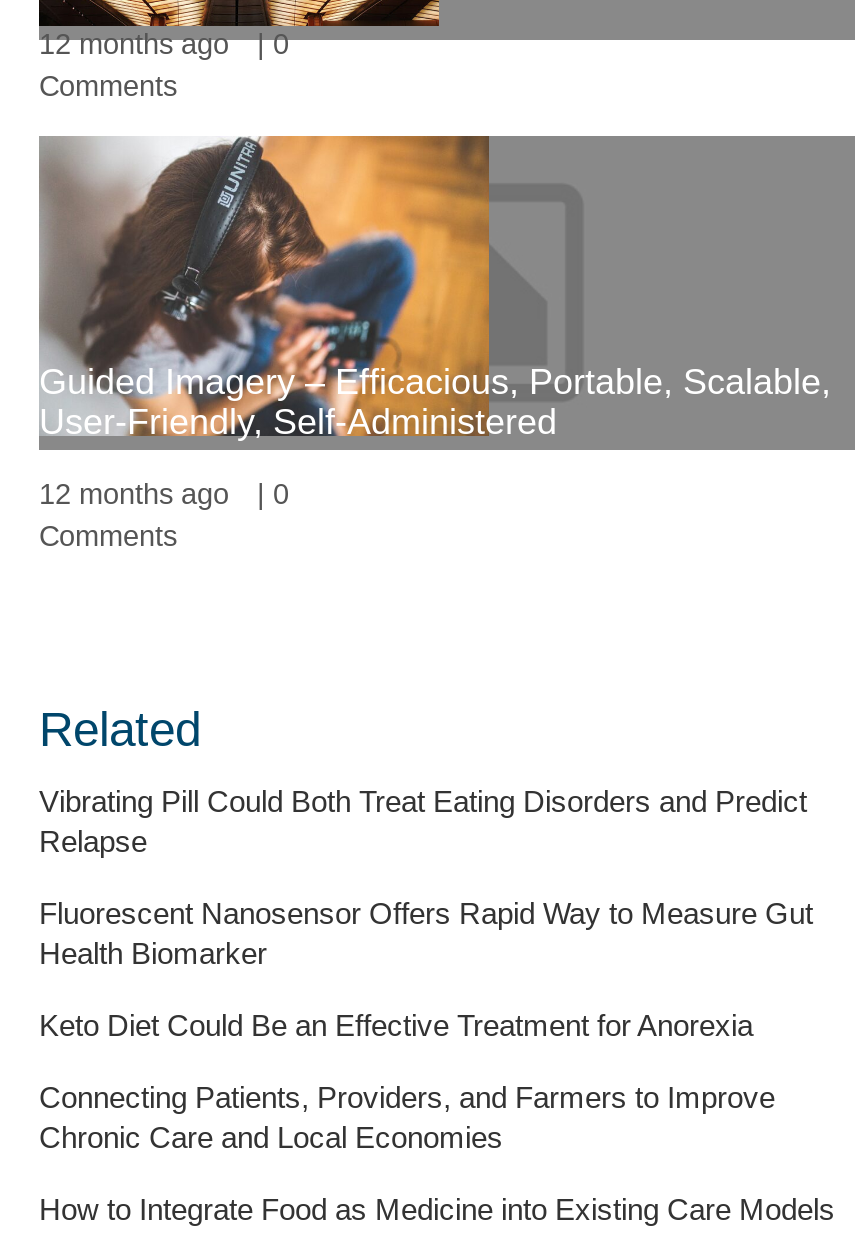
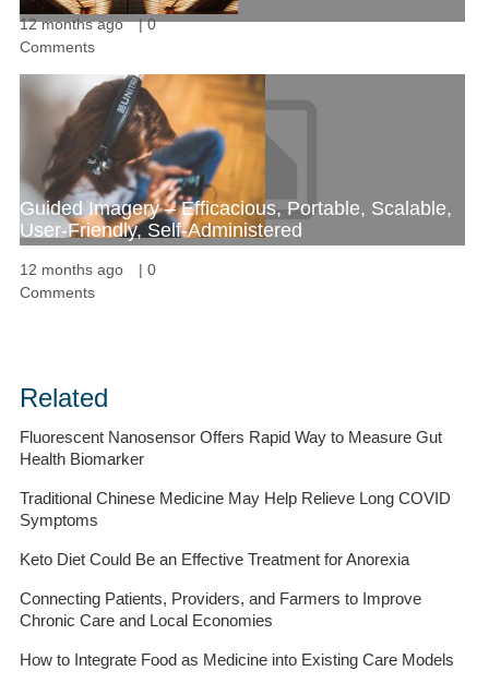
[39,785,807,859] Vibrating Pill Could Both Treat Eating Disorders and Predict | Relapse -> none
moved [39,897,813,971] -> [20,428,442,468]: Fluorescent Nanosensor Offers Rapid Way to Measure Gut | Health Biomarker
none -> [20,489,451,529] Traditional Chinese Medicine May Help Relieve Long COVID | Symptoms

